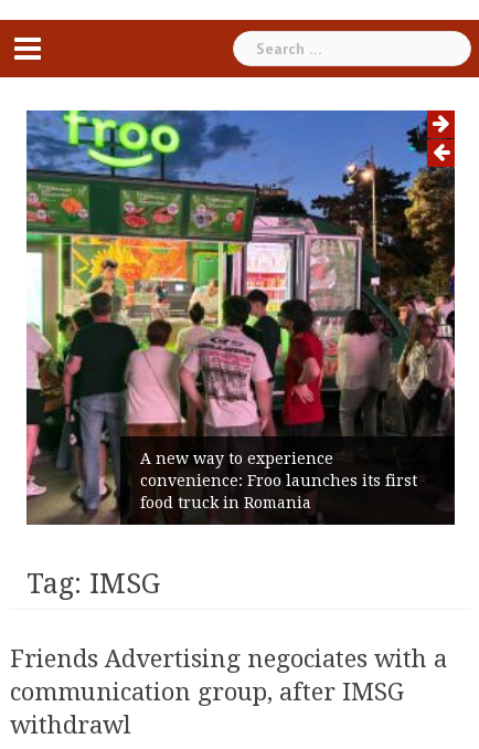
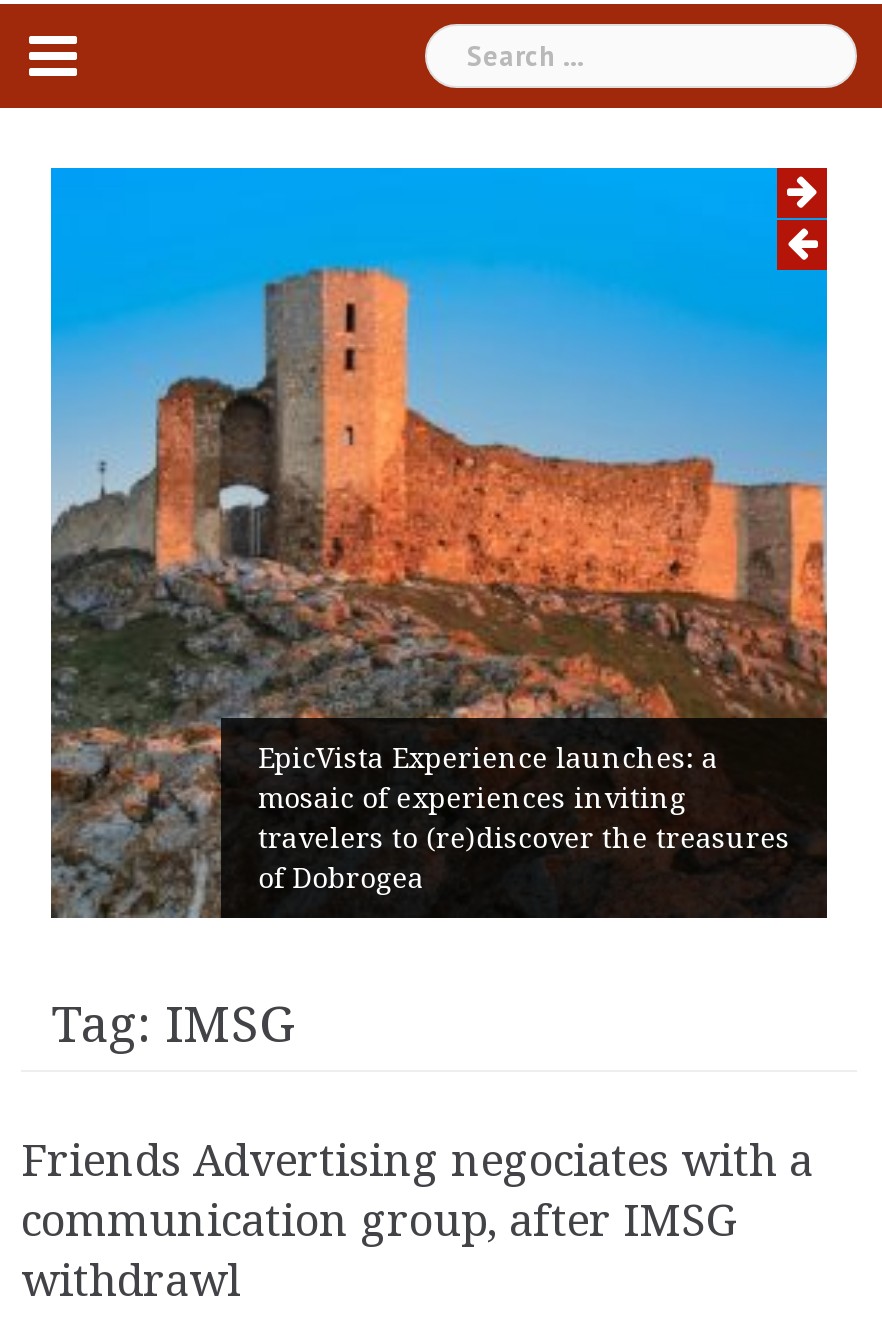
[25,109,456,525] [image] | A new way to experience | convenience: Froo launches its first | food truck in Romania -> [49,166,829,918] [image] | EpicVista Experience launches: a | mosaic of experiences inviting | travelers to (re)discover the treasures | of Dobrogea

